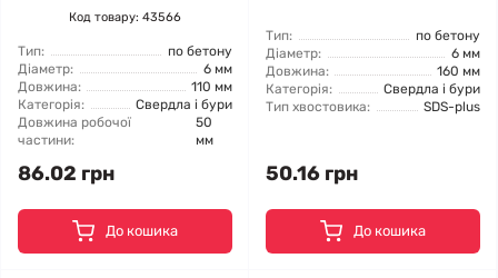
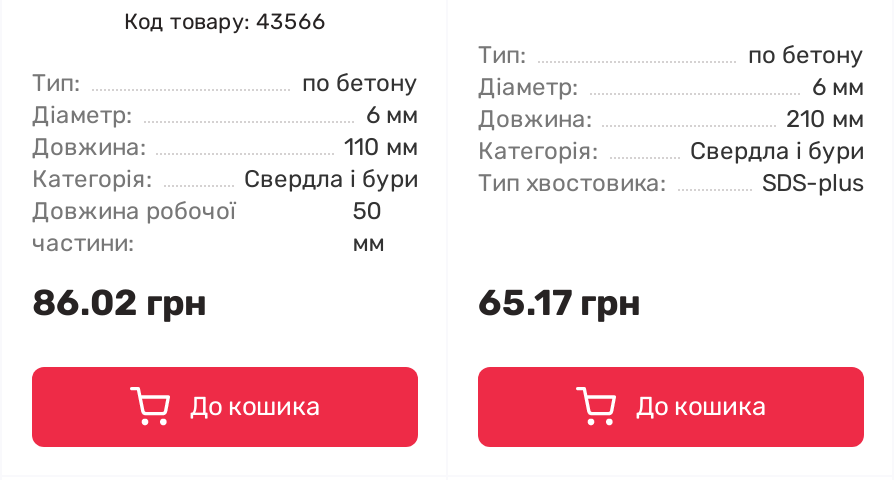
[437,63,480,79] 160 мм -> [786,105,864,133] 210 мм
[266,161,358,186] 50.16 грн -> [478,281,640,325] 65.17 грн

